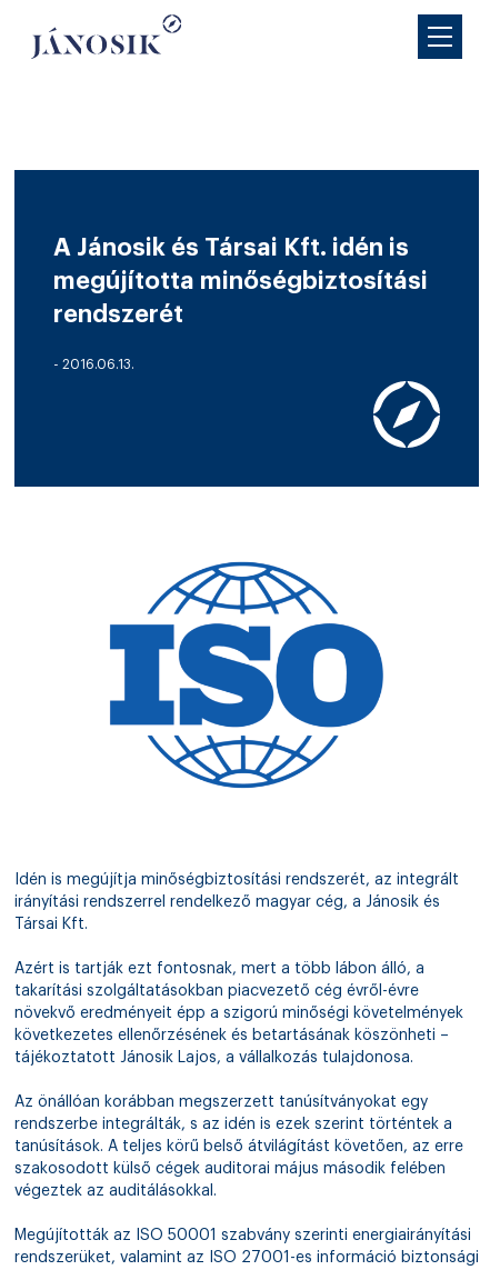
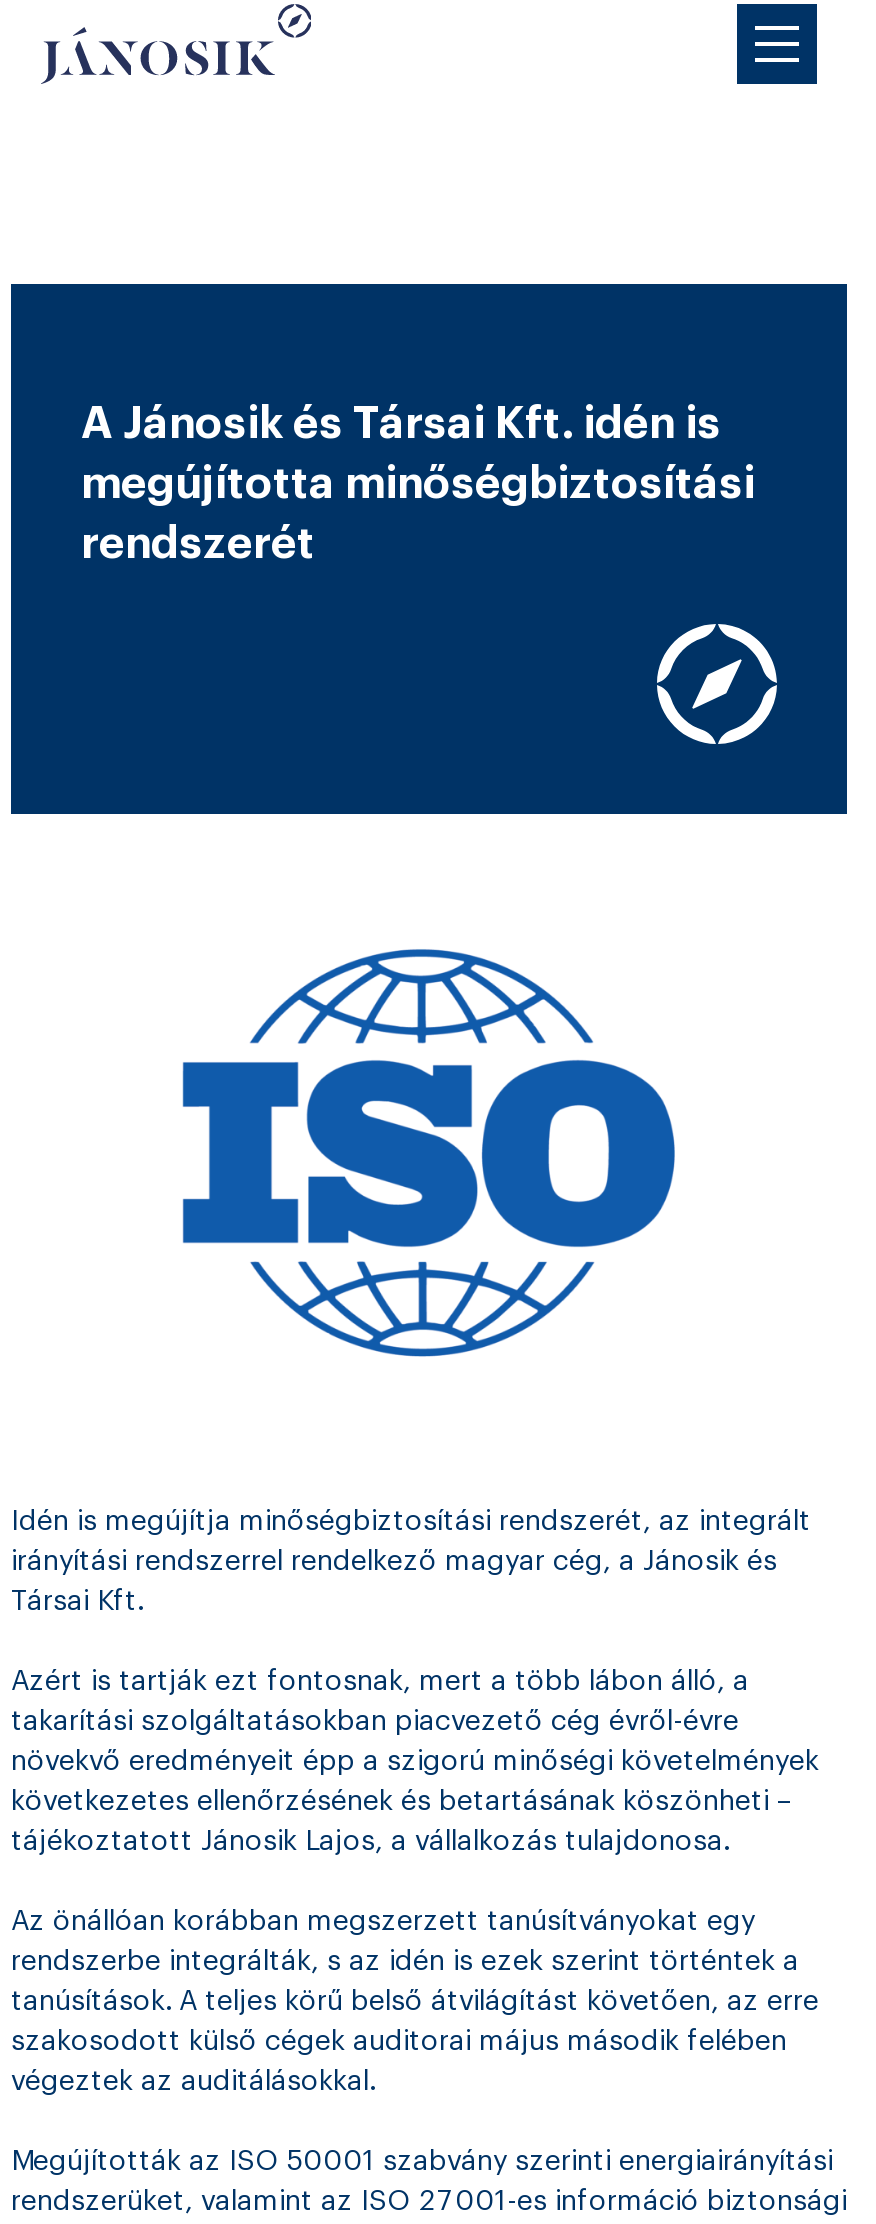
[53,358,134,371] - 2016.06.13. -> none

